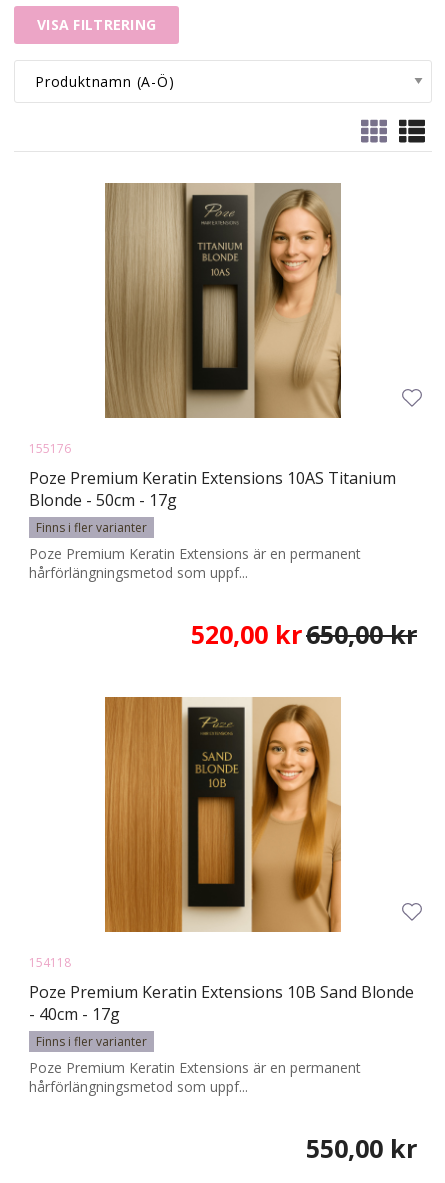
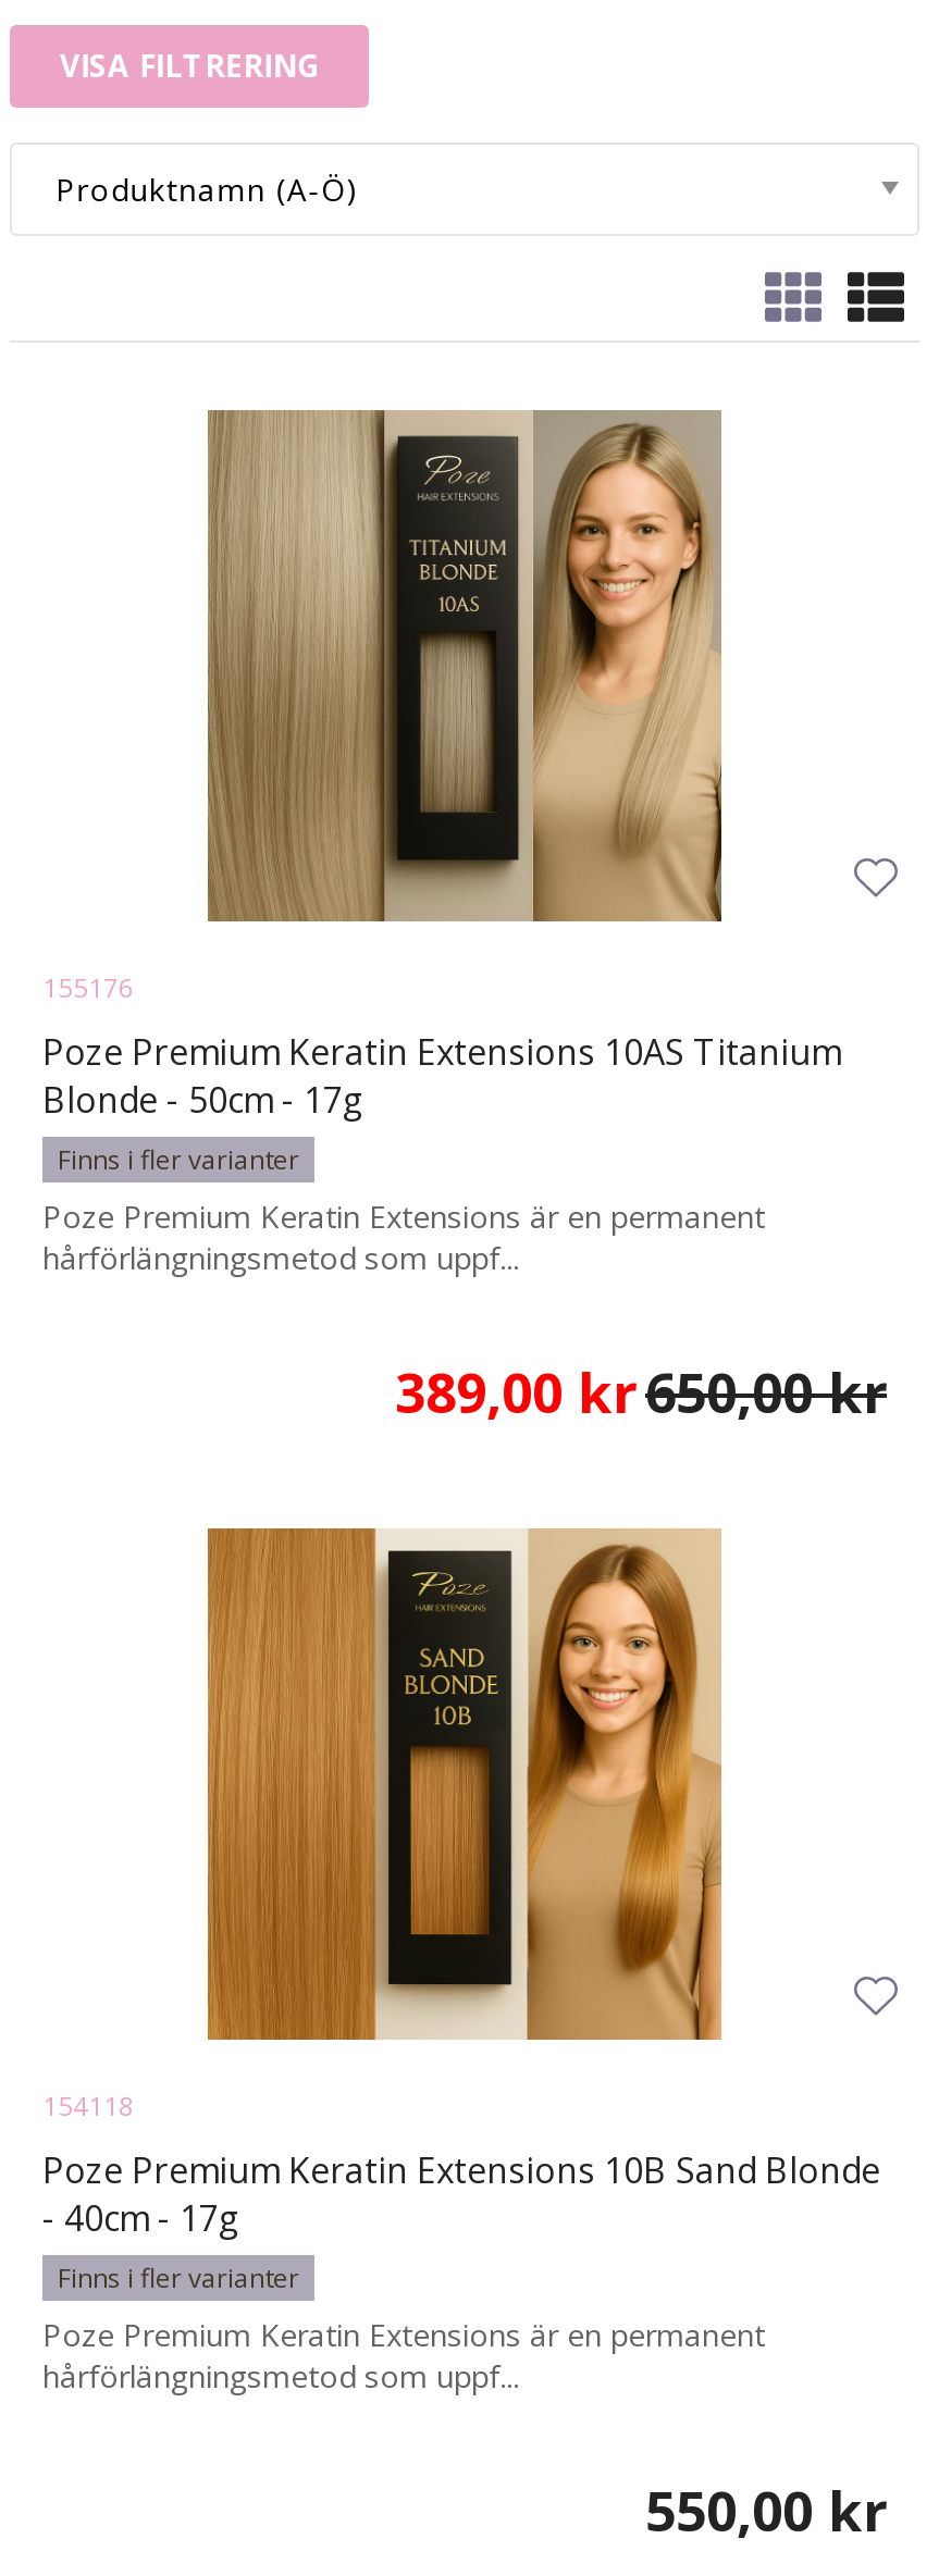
[191,617,417,651] 520,00 kr 650,00 kr -> [395,1355,887,1429] 389,00 kr 650,00 kr

